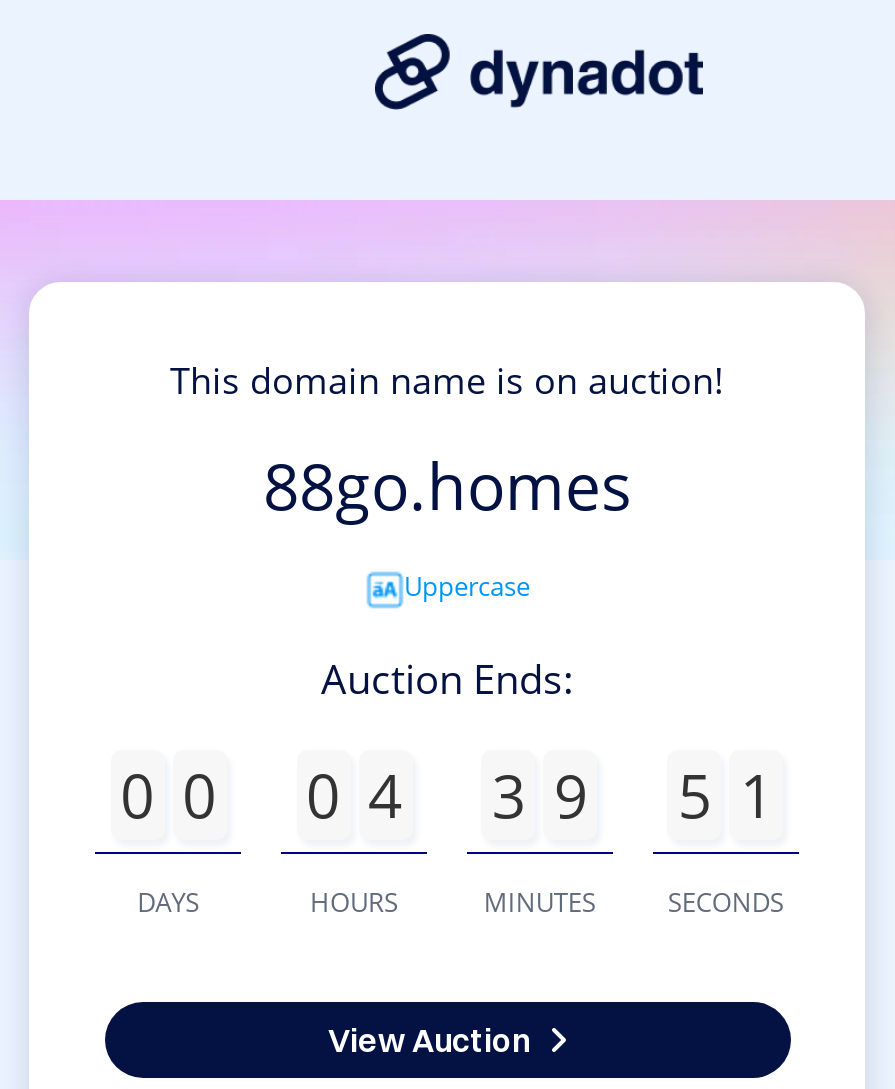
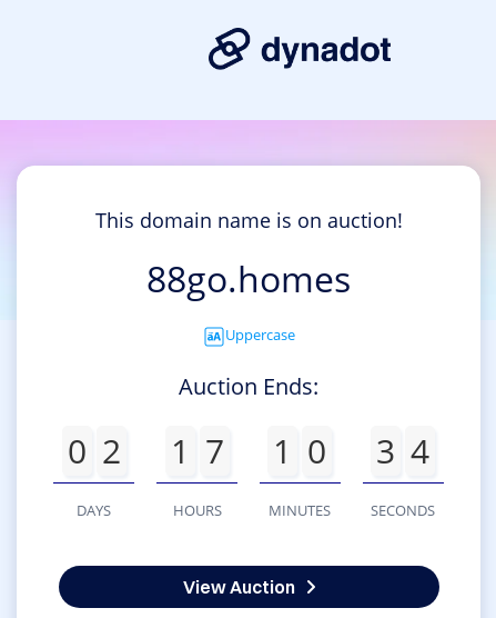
[120,754,216,836] 0 0 -> [67,428,121,474] 0 2
[306,754,402,836] 0 4 -> [170,428,224,474] 1 7
[492,754,588,836] 3 9 -> [273,428,327,474] 1 0
[678,754,774,836] 5 1 -> [376,428,430,474] 3 4

